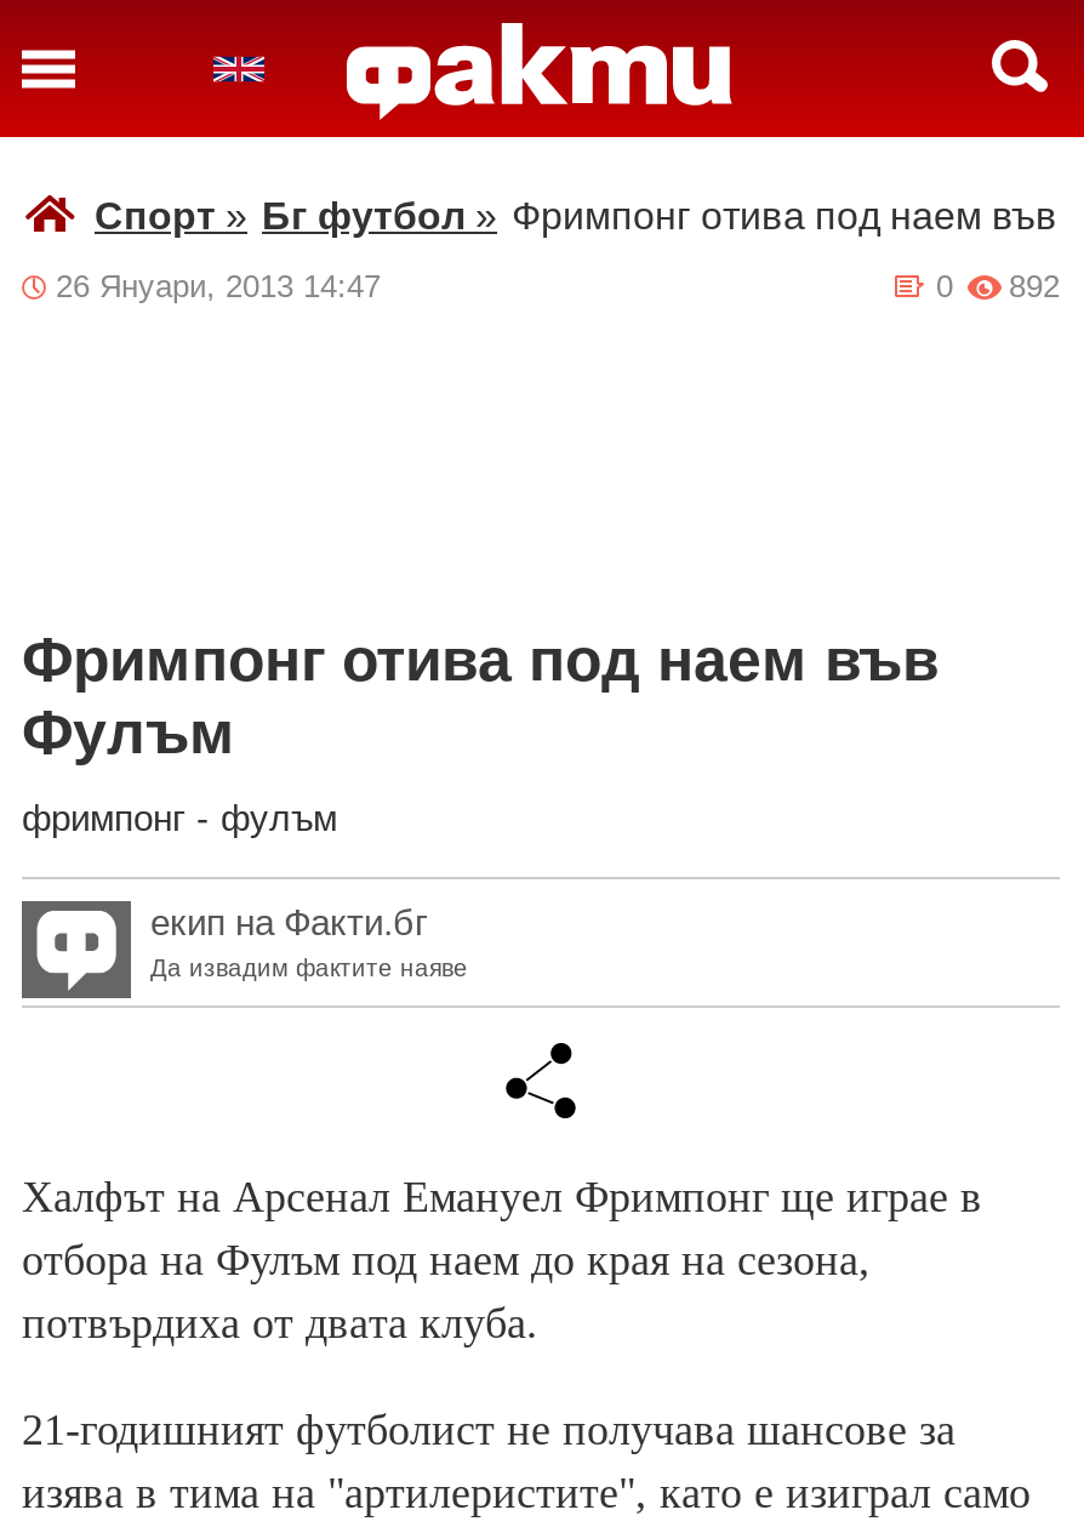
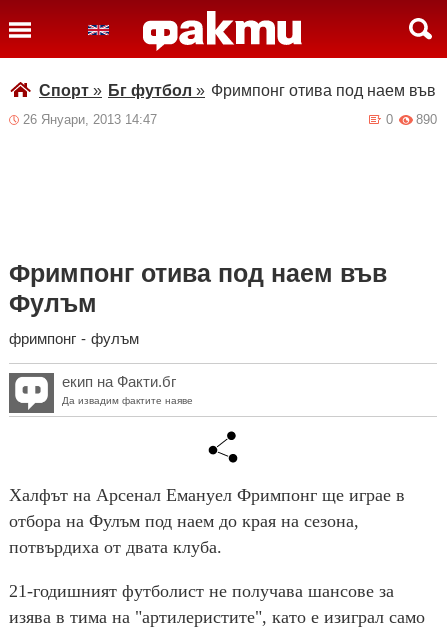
[936,268,1060,304] 0 892 -> [386,112,437,127] 0 890

